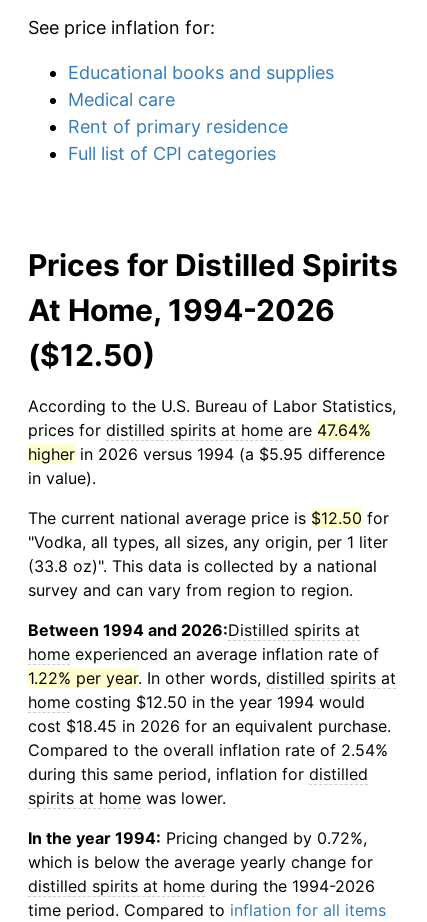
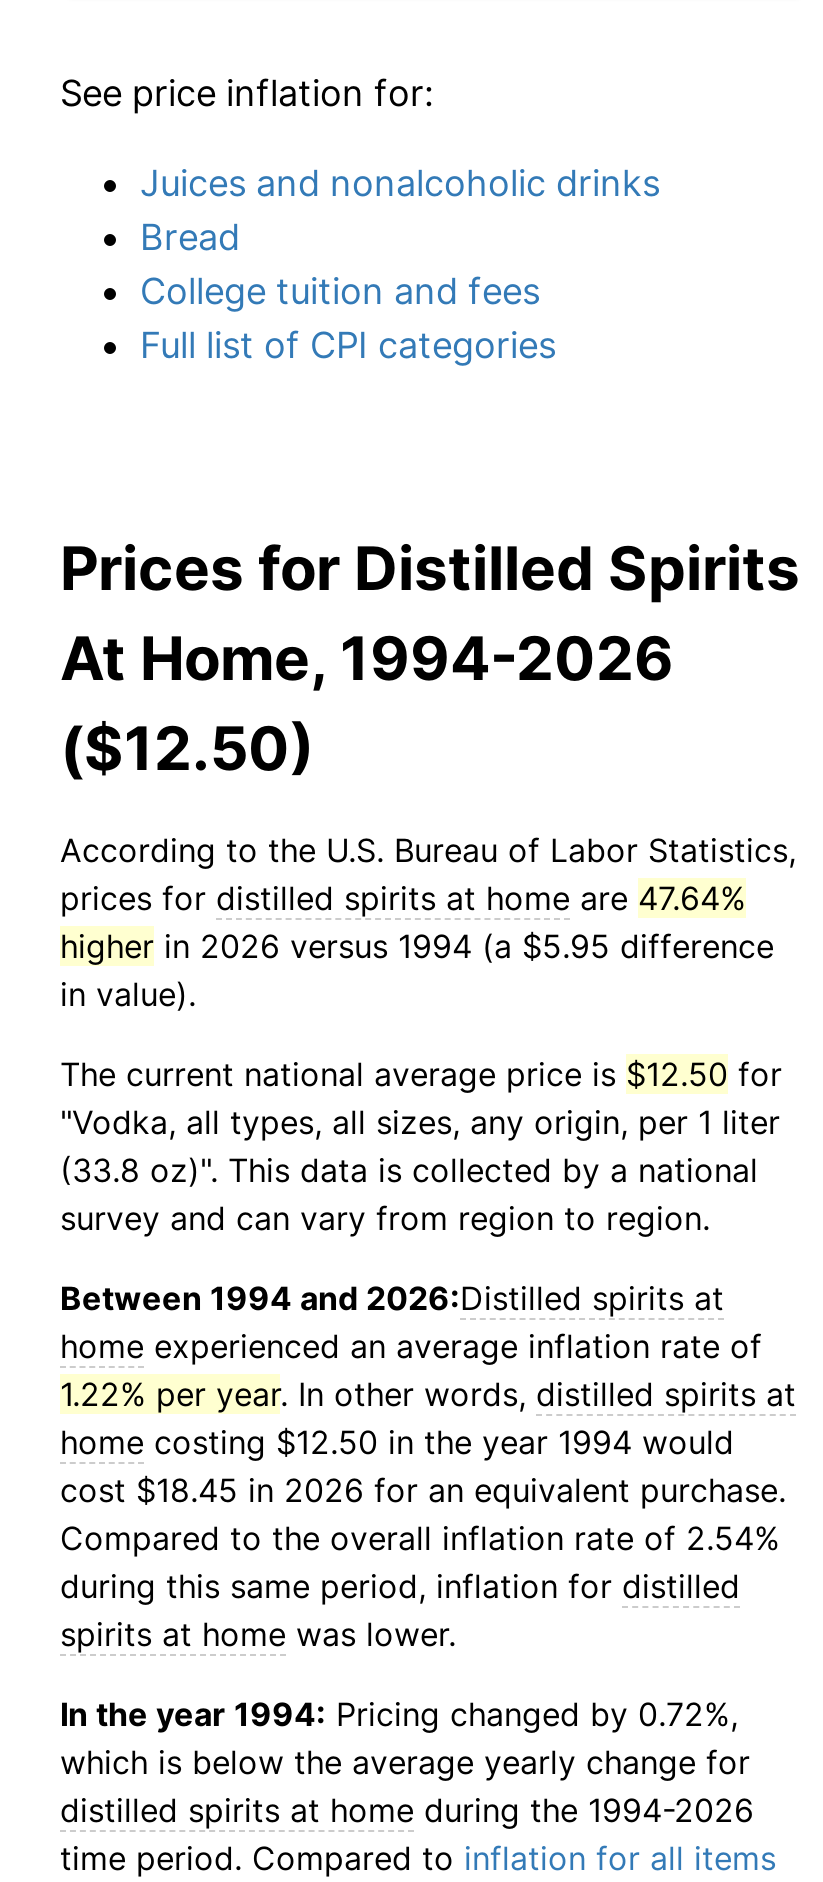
[68,62,334,137] Educational books and supplies | Medical care | Rent of primary residence -> [140,162,660,312] Juices and nonalcoholic drinks | Bread | College tuition and fees

